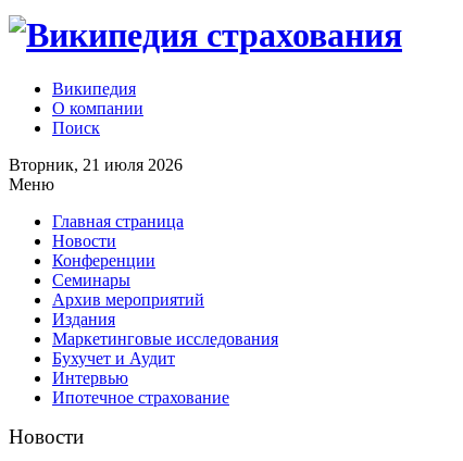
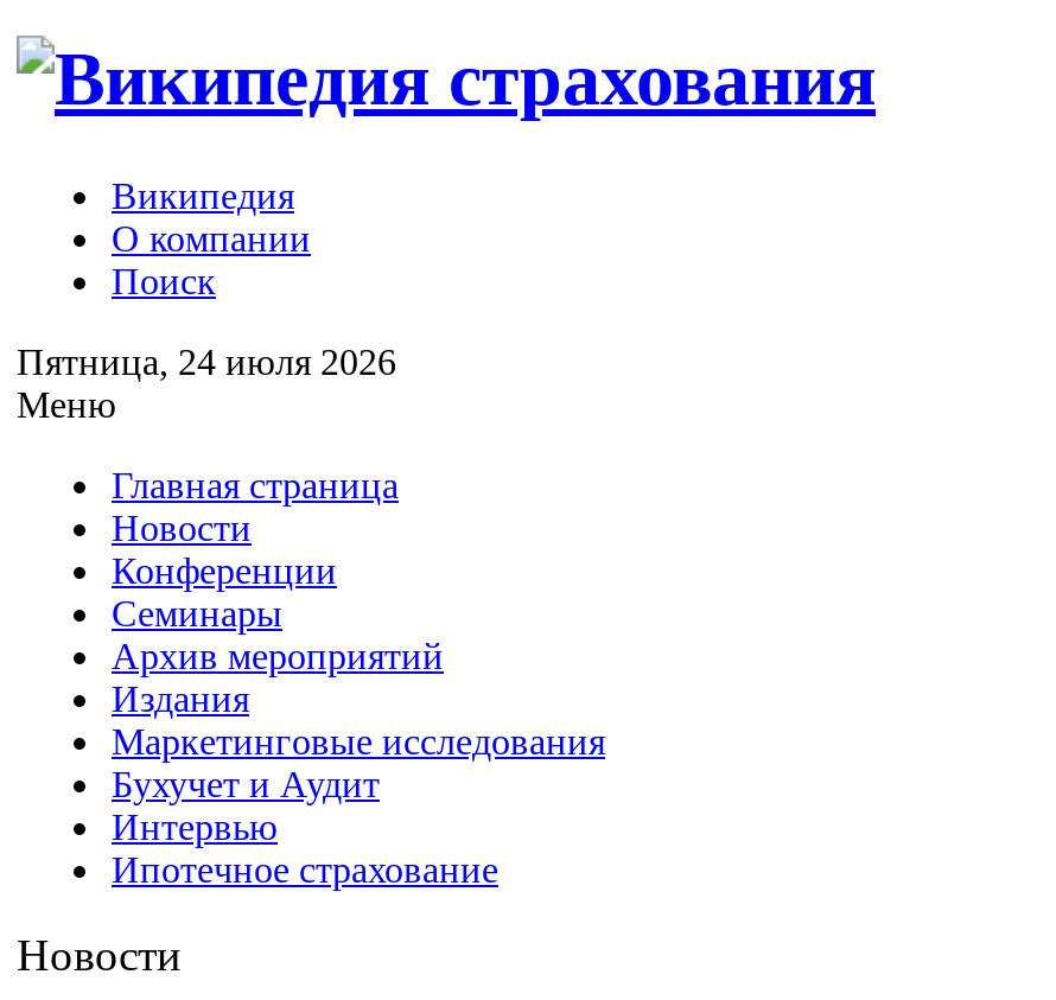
[9,155,183,174] Вторник, 21 июля 2026 -> [17,341,396,382] Пятница, 24 июля 2026

